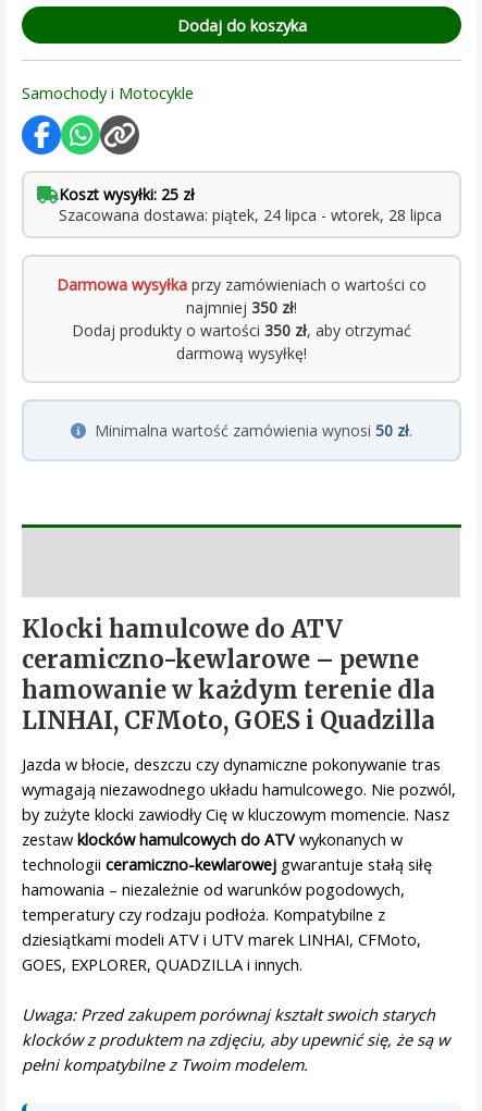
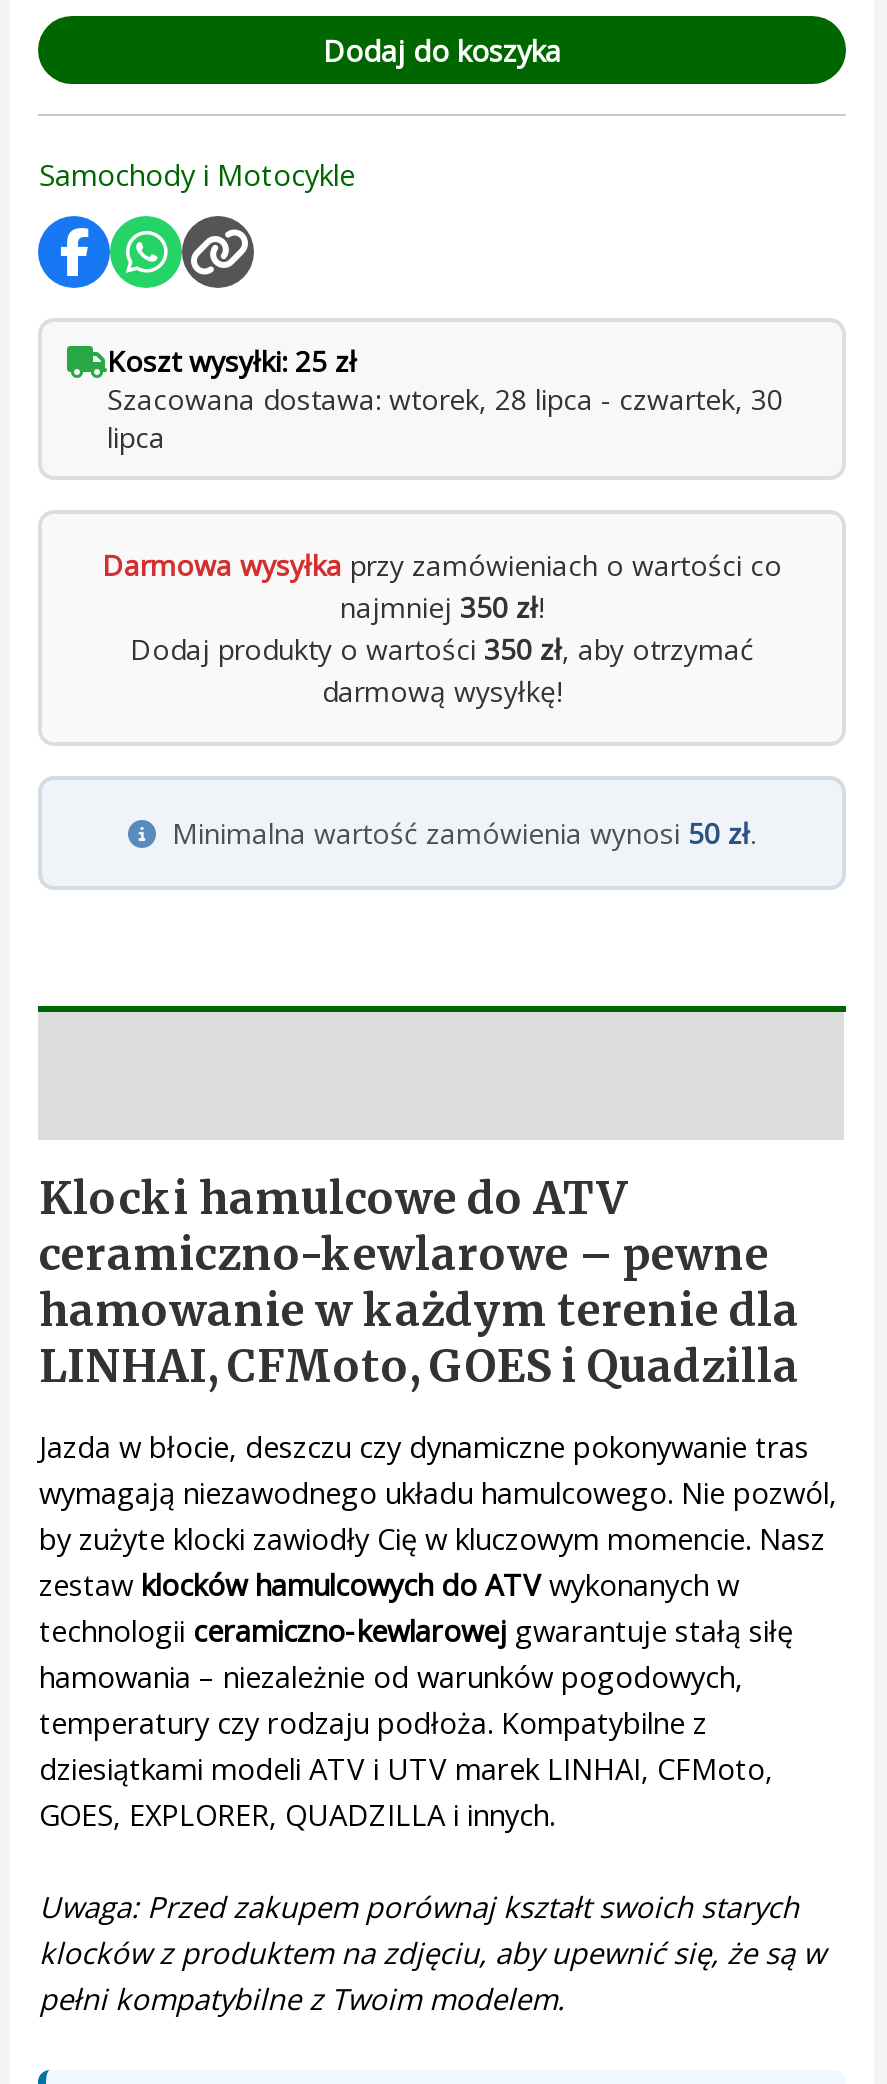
[59,205,442,225] Szacowana dostawa: piątek, 24 lipca - wtorek, 28 lipca -> [107,380,783,456] Szacowana dostawa: wtorek, 28 lipca - czwartek, 30 | lipca

